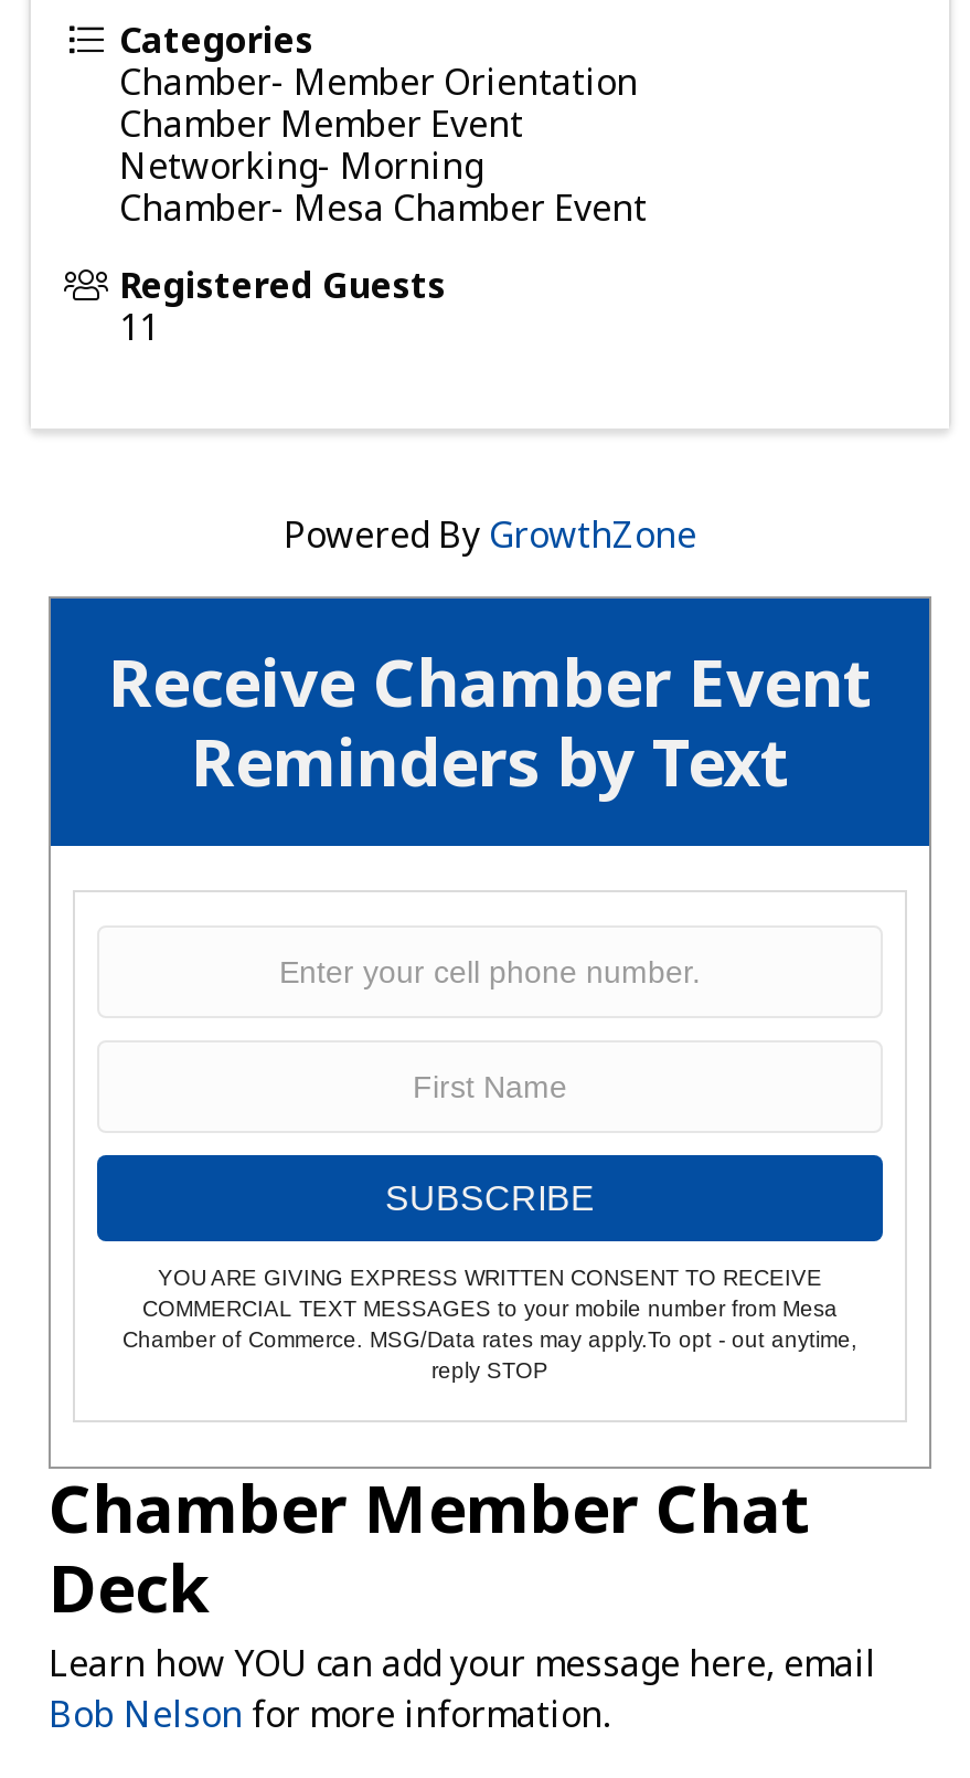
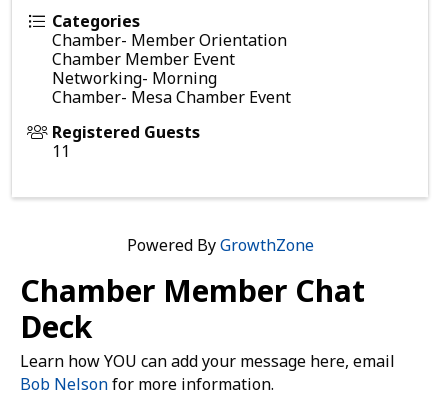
[46,594,934,1469] [image] | Receive Chamber Event | Reminders by Text -> none
[122,1180,857,1384] SUBSCRIBE | YOU ARE GIVING EXPRESS WRITTEN CONSENT TO RECEIVE | COMMERCIAL TEXT MESSAGES to your mobile number from Mesa | Chamber of Commerce. MSG/Data rates may apply.To opt - out anytime, | reply STOP -> none

